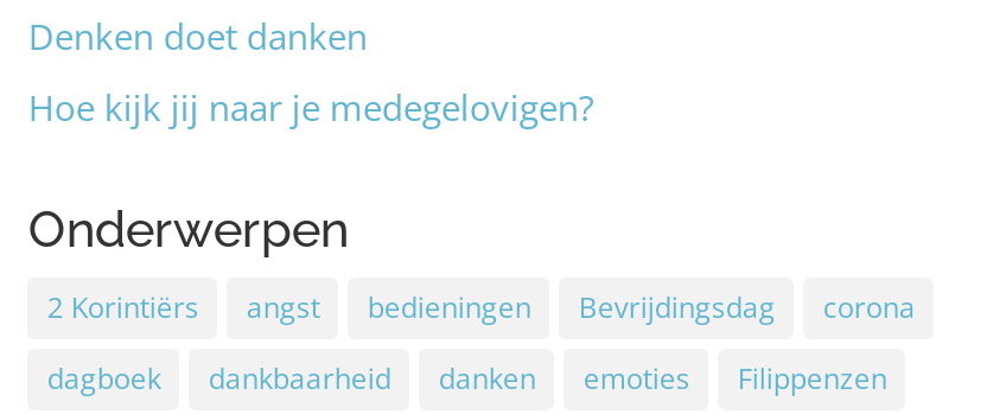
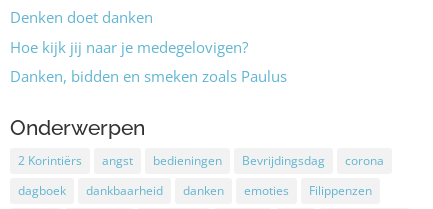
none -> [10,66,287,86] Danken, bidden en smeken zoals Paulus

